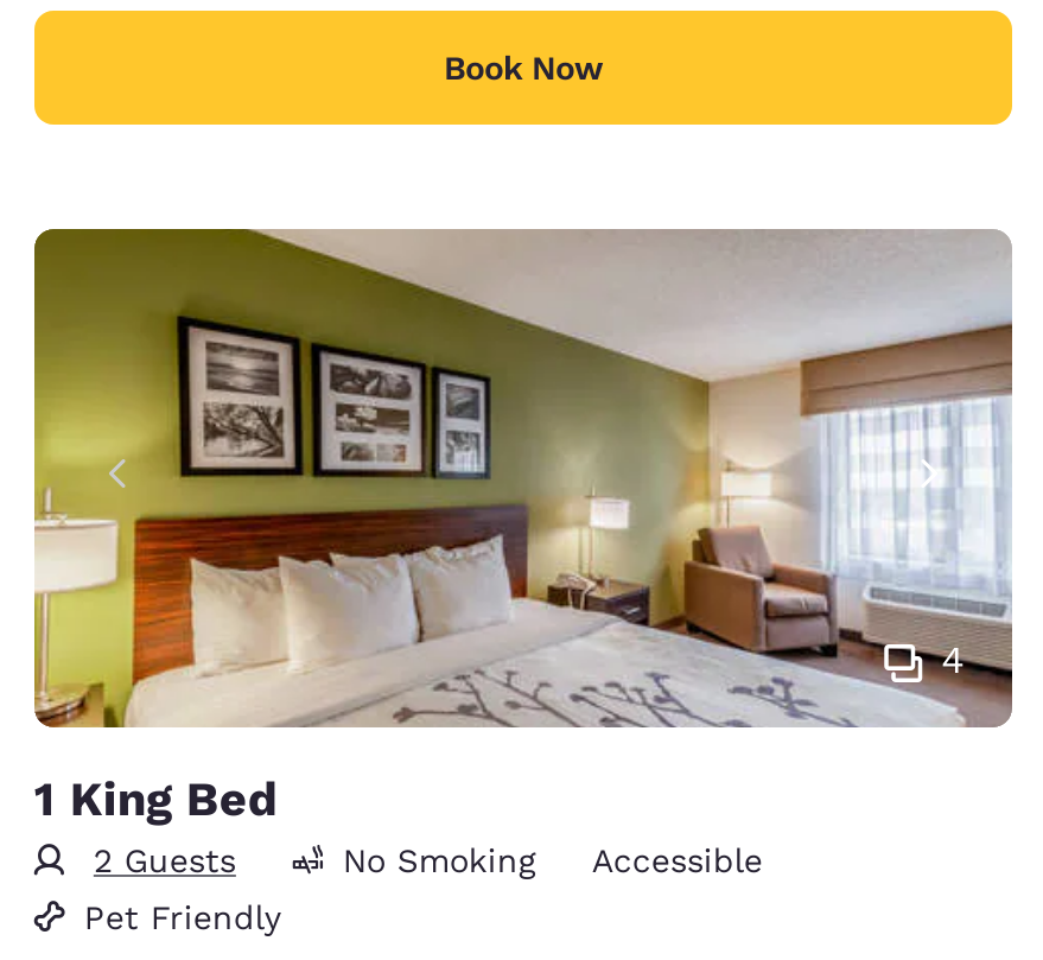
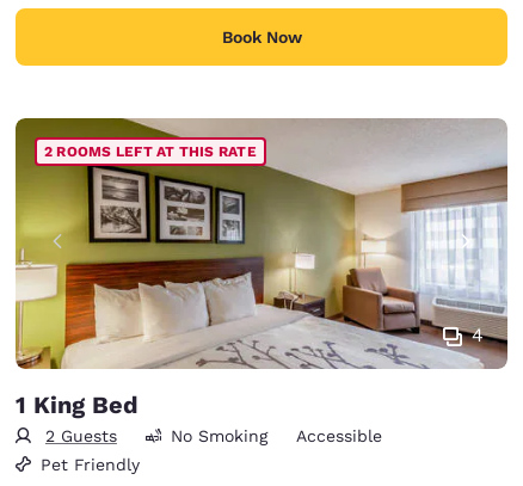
none -> [44,143,257,160] 2 ROOMS LEFT AT THIS RATE

